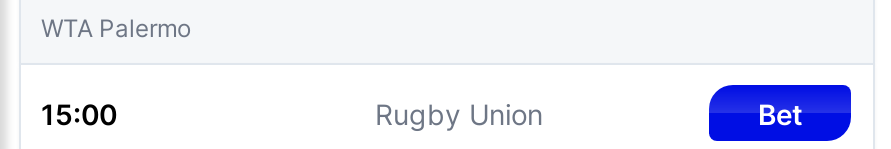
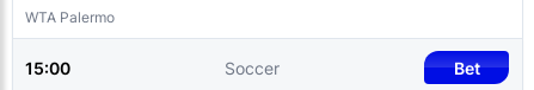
[375,97,543,131] Rugby Union -> [225,58,280,78] Soccer

